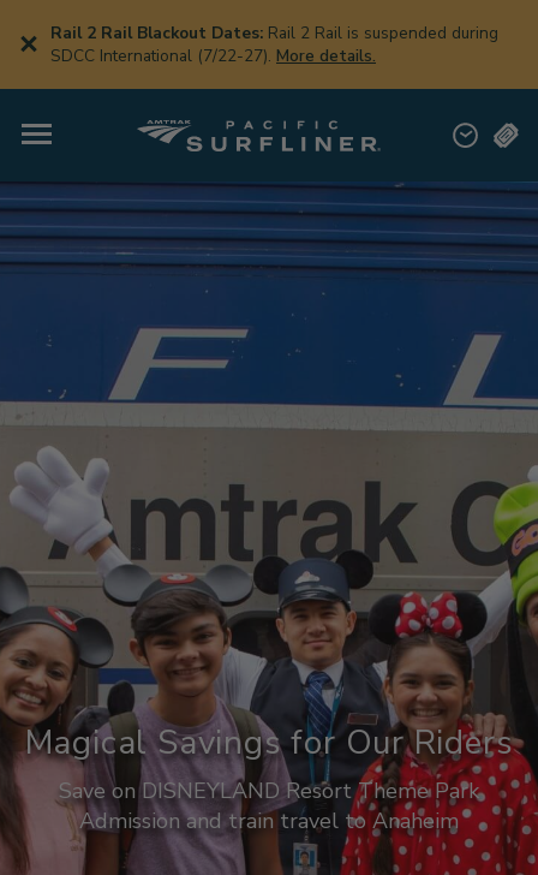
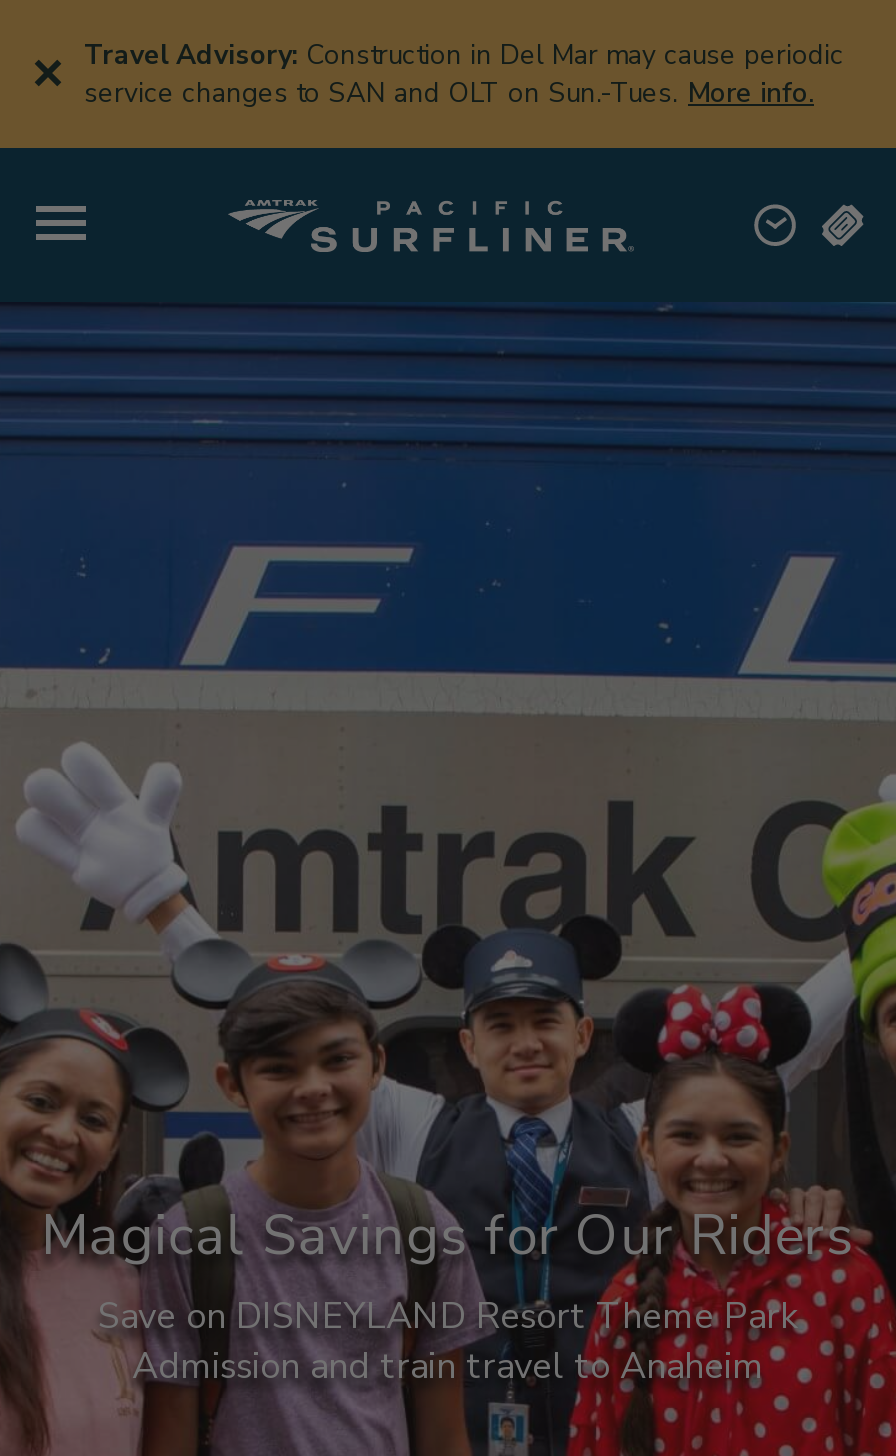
[50,22,498,67] Rail 2 Rail Blackout Dates: Rail 2 Rail is suspended during | SDCC International (7/22-27). More details. -> [84,36,844,112] Travel Advisory: Construction in Del Mar may cause periodic | service changes to SAN and OLT on Sun.-Tues. More info.

